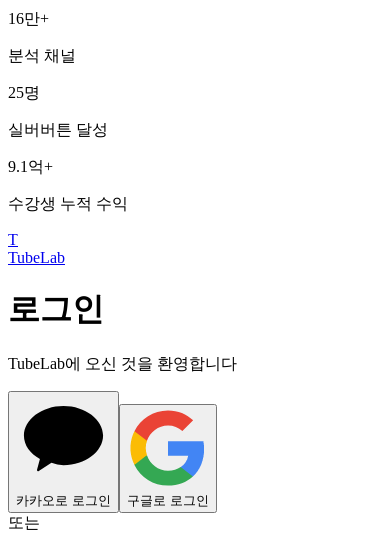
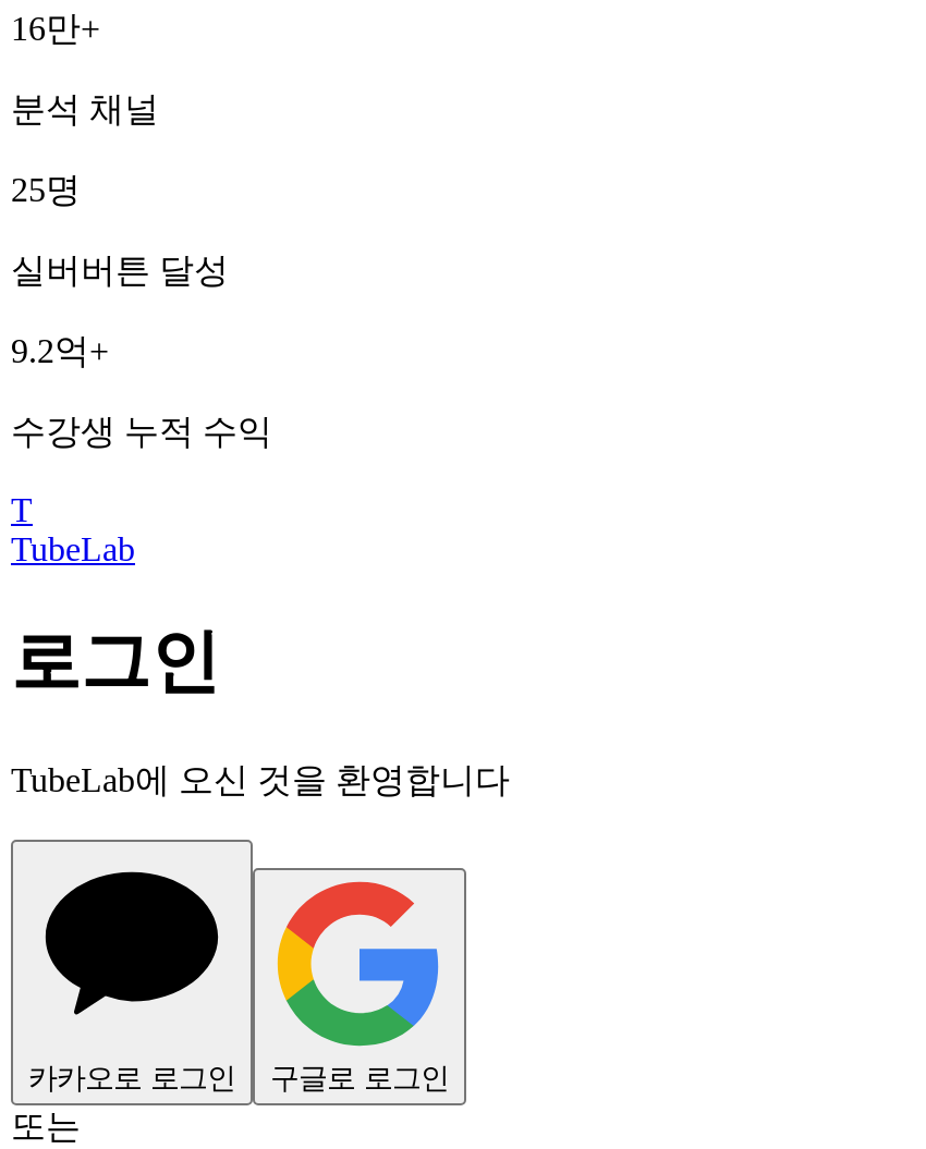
[8,158,53,175] 9.1억+ -> [11,332,109,369] 9.2억+

